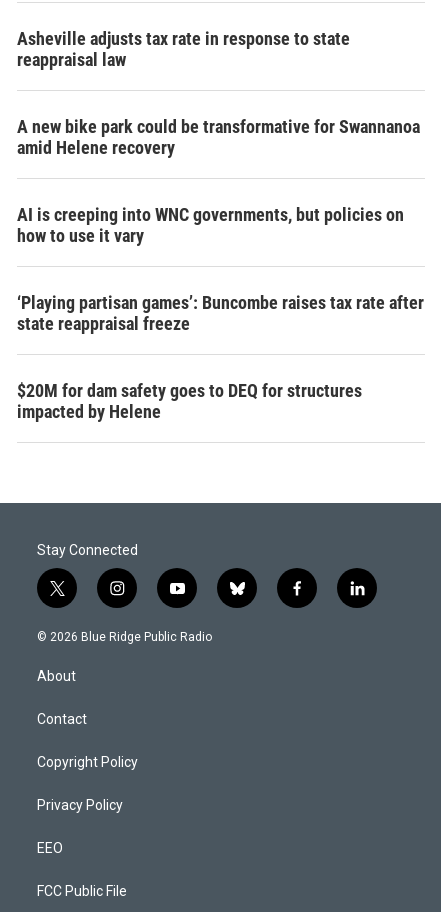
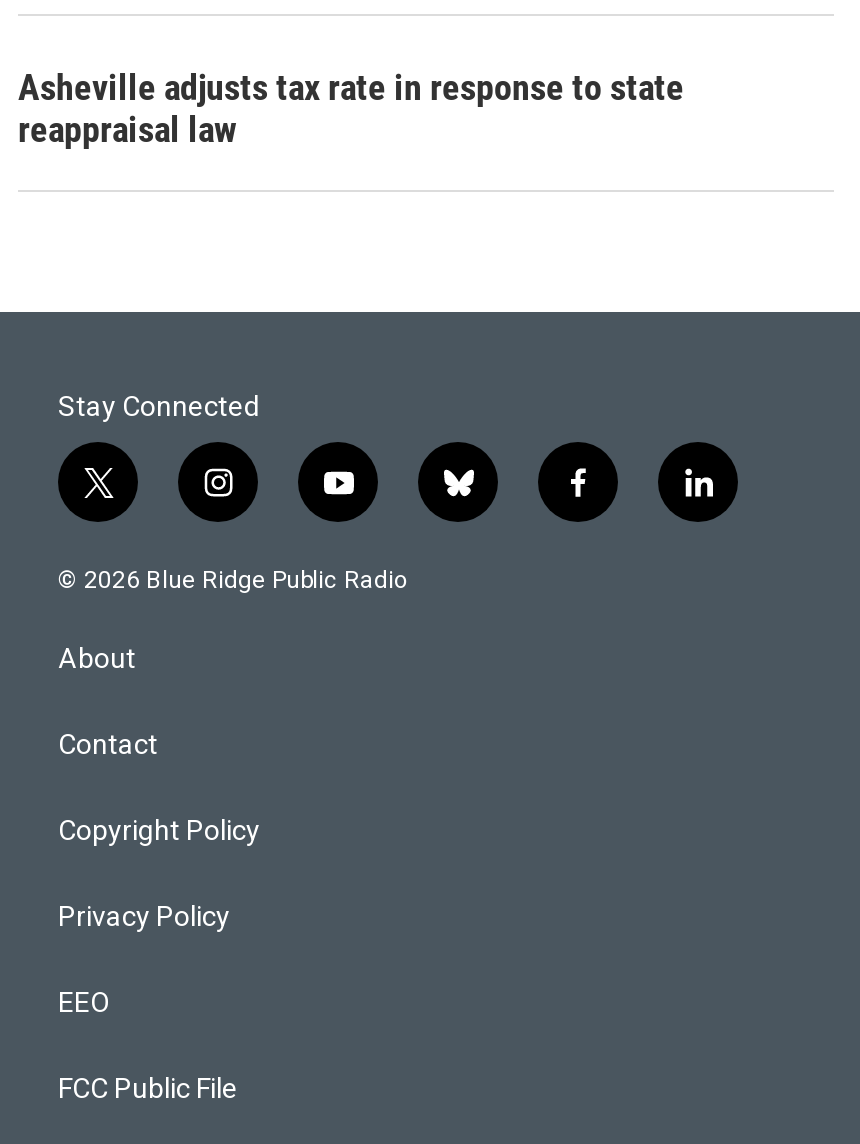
[17,116,424,422] A new bike park could be transformative for Swannanoa | amid Helene recovery | AI is creeping into WNC governments, but policies on | how to use it vary | ‘Playing partisan games’: Buncombe raises tax rate after | state reappraisal freeze | $20M for dam safety goes to DEQ for structures | impacted by Helene -> none

